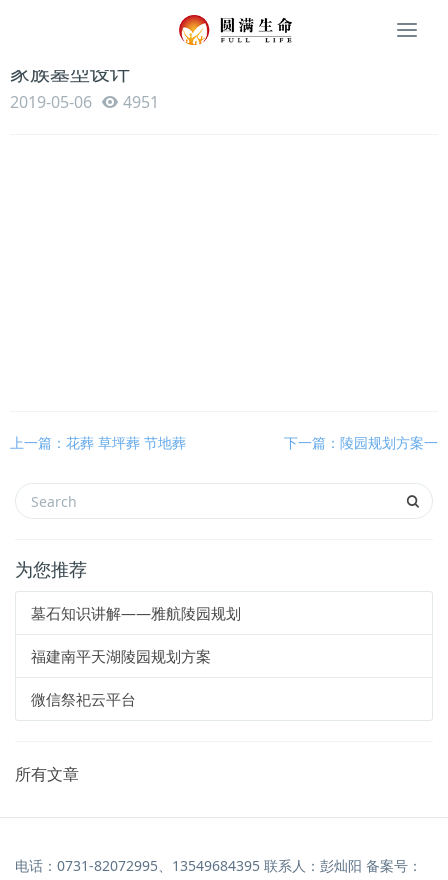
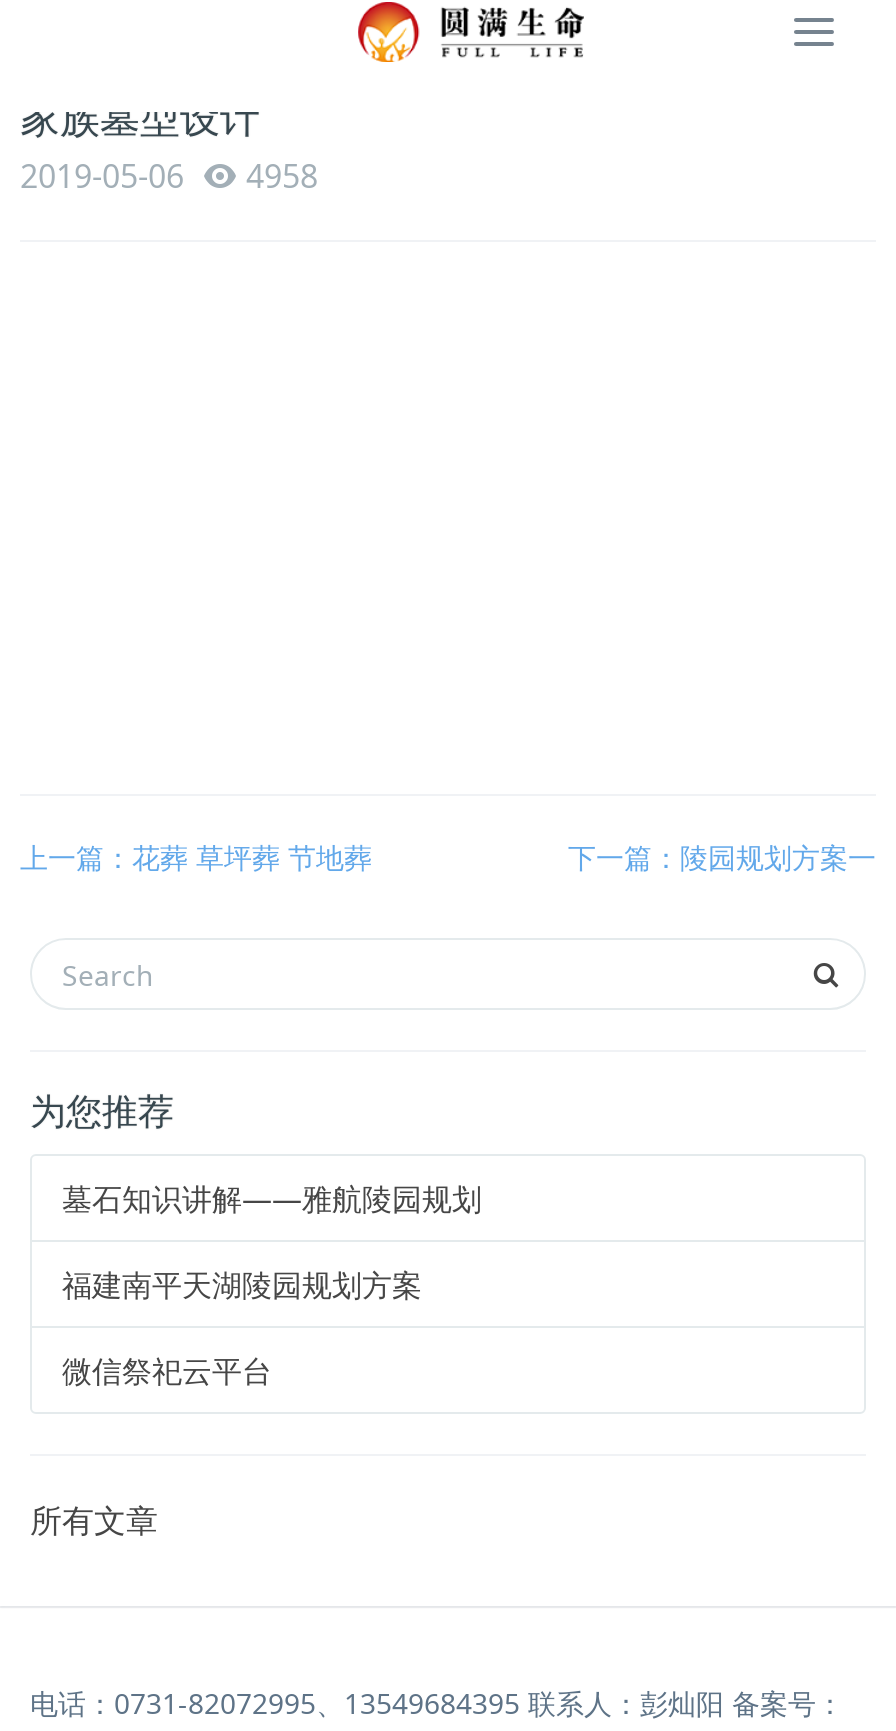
[10,91,159,113] 2019-05-06 4951 -> [20,154,318,198] 2019-05-06 4958

